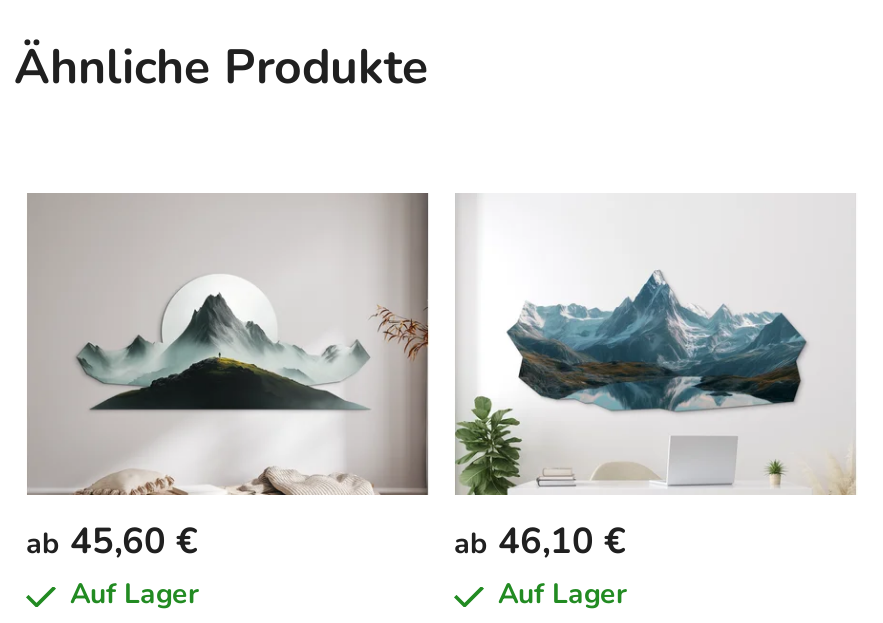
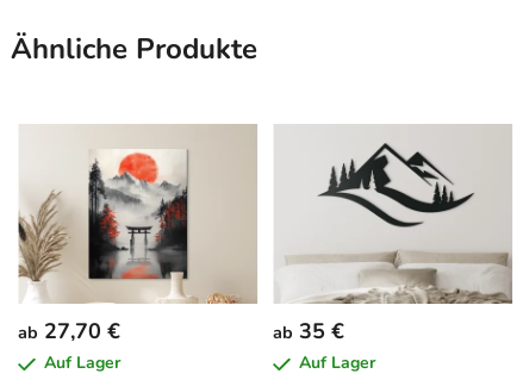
[26,193,428,566] [image] | ab 45,60 € -> [18,125,256,346] [image] | ab 27,70 €
[454,215,856,566] [image] | ab 46,10 € -> [273,139,512,346] [image] | ab 35 €

